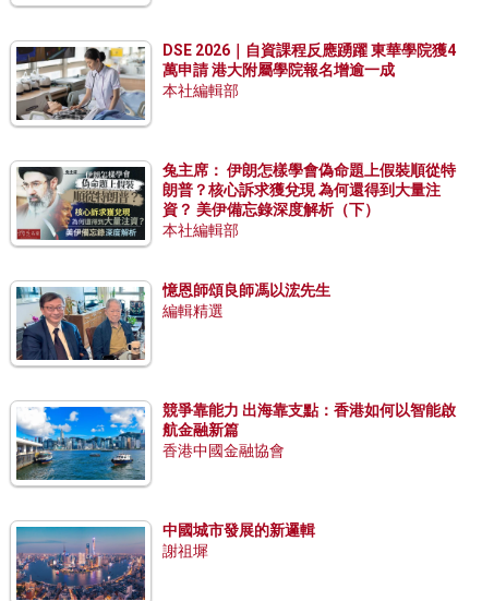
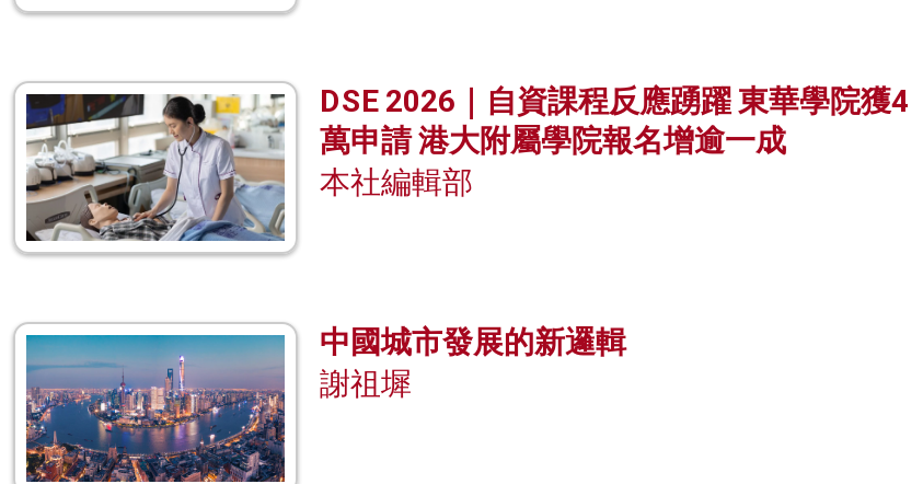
[16,162,456,320] [image] | 兔主席： 伊朗怎樣學會偽命題上假裝順從特 | 朗普？核心訴求獲兌現 為何還得到大量注 | 資？ 美伊備忘錄深度解析（下） | 本社編輯部 | 憶恩師頌良師馮以浤先生 | 編輯精選 -> none
[15,286,146,361] [image] -> none
[15,402,456,481] [image] | 競爭靠能力 出海靠支點：香港如何以智能啟 | 航金融新篇 | 香港中國金融協會 -> none

